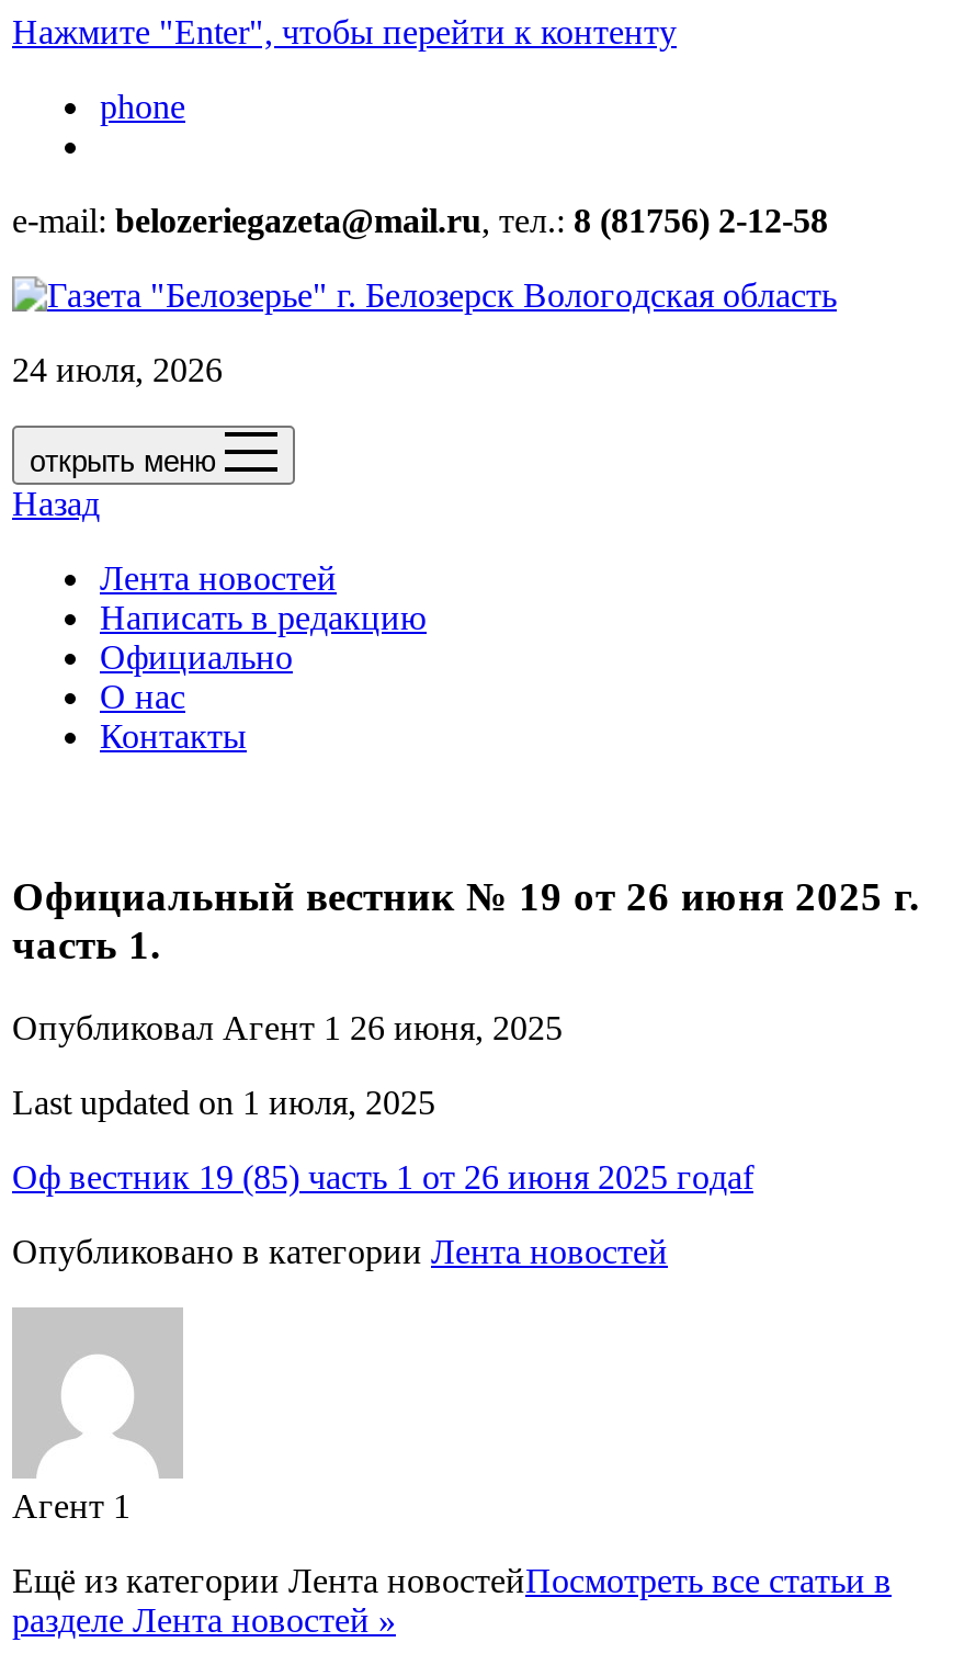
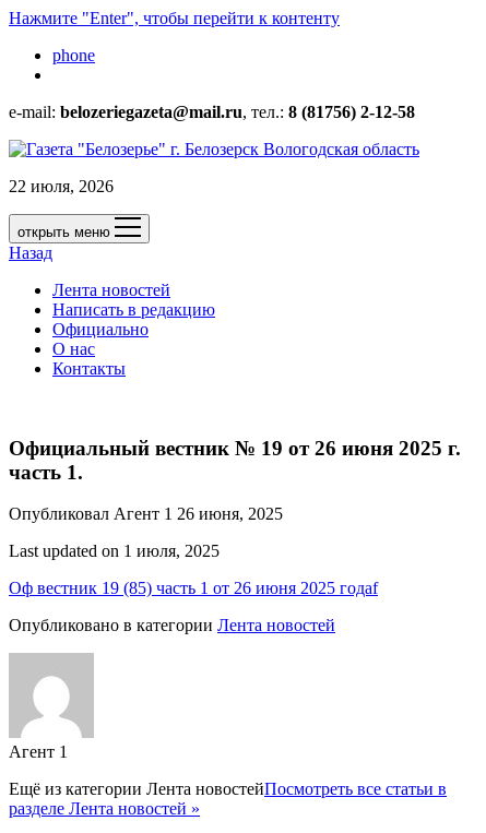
[12,351,223,388] 24 июля, 2026 -> [9,177,114,195] 22 июля, 2026

